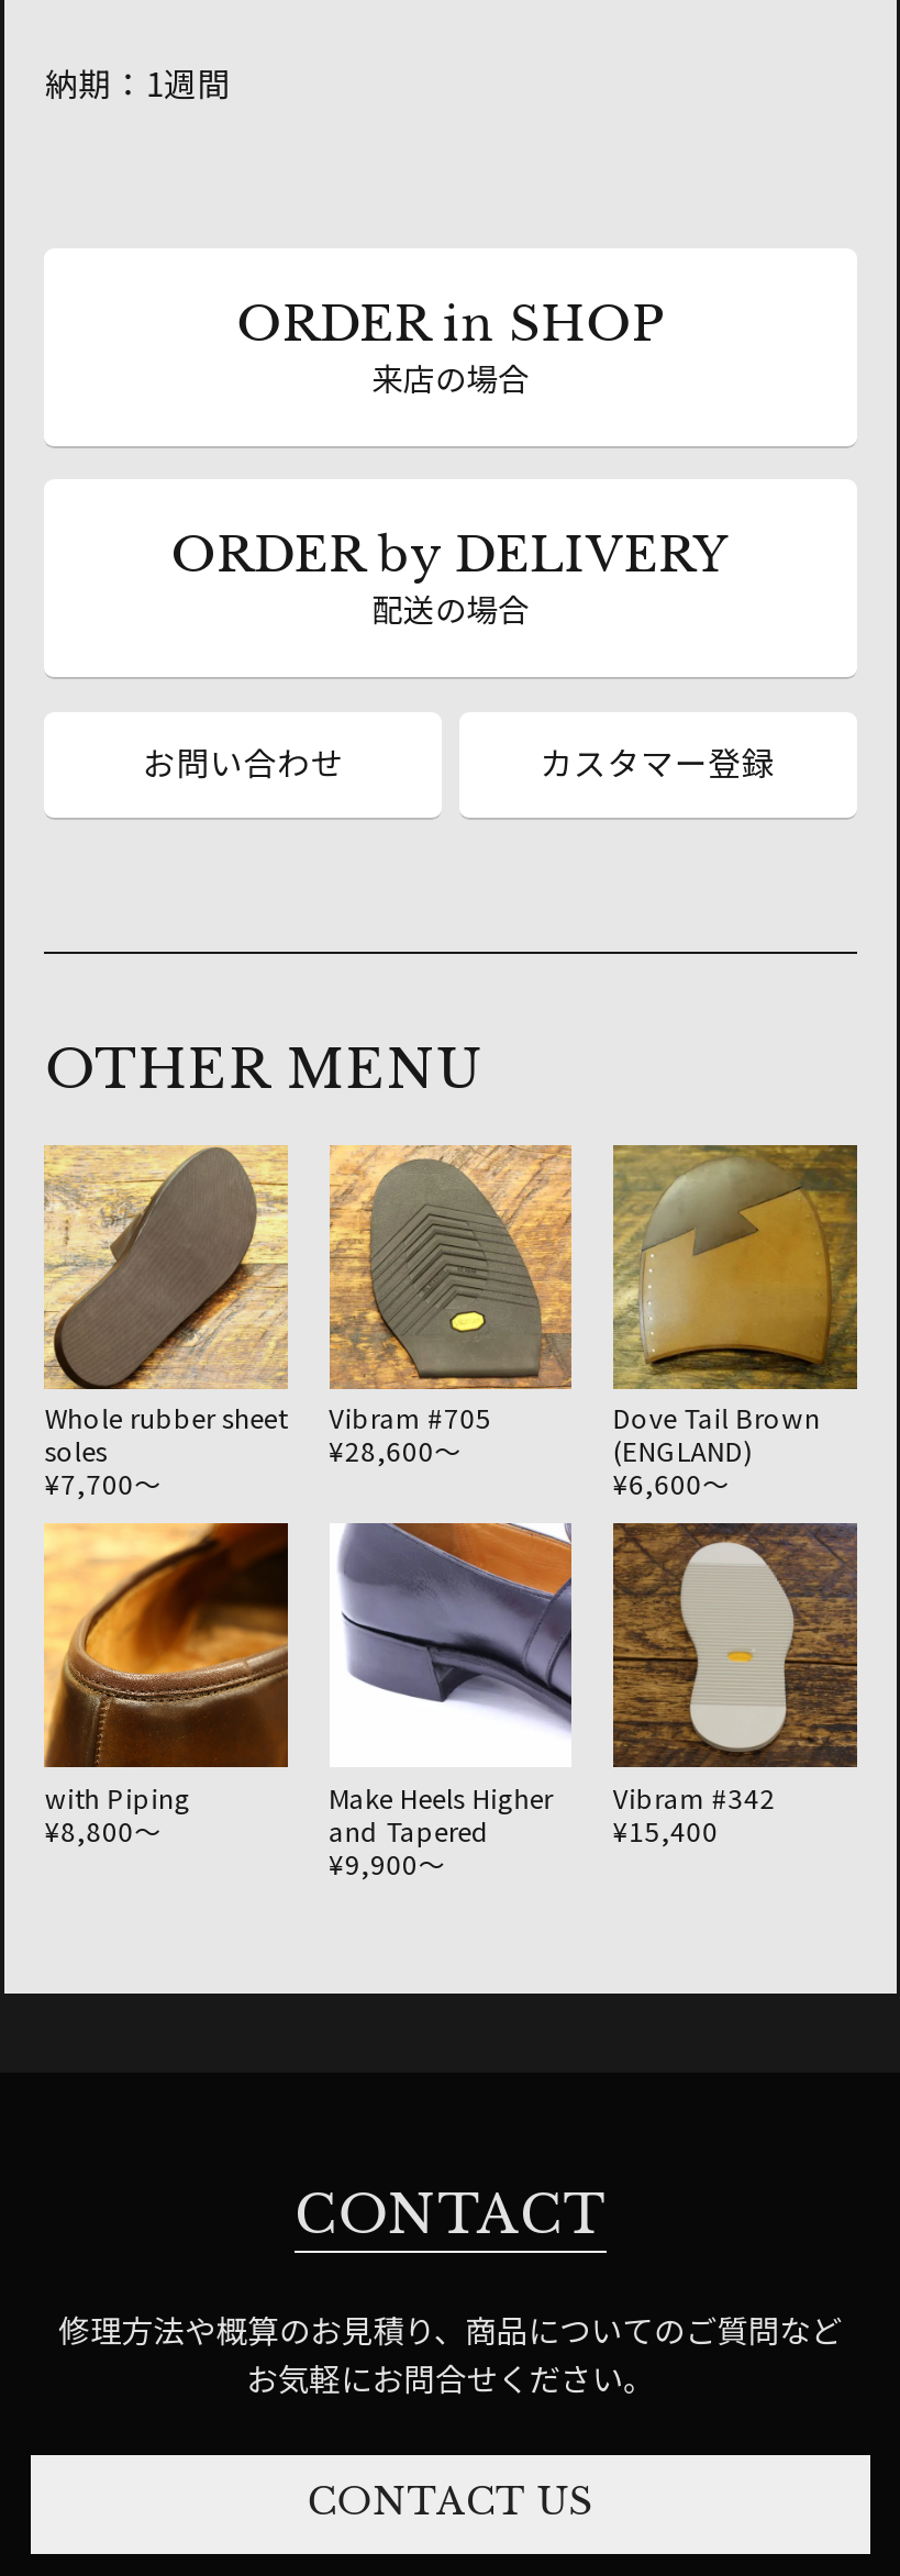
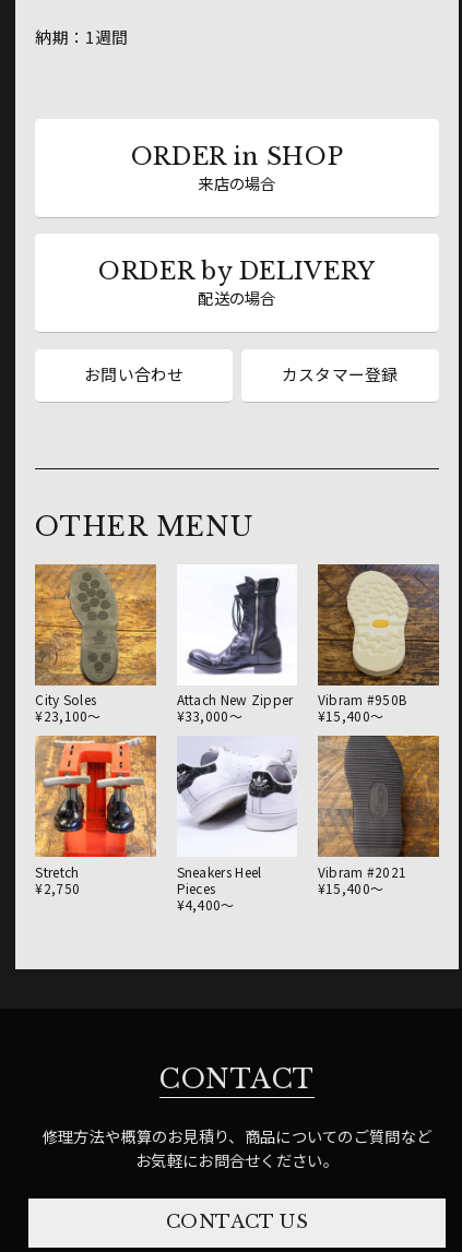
[45,1147,288,1502] [image] | Whole rubber sheet | soles | ¥7,700〜 -> [35,564,156,725] [image] | City Soles | ¥23,100〜
[327,1143,574,1469] [image] | Vibram #705 | ¥28,600〜 -> [176,564,297,725] [image] | Attach New Zipper | ¥33,000〜
[613,1143,859,1502] [image] | Dove Tail Brown | (ENGLAND) | ¥6,600〜 -> [318,564,439,725] [image] | Vibram #950B | ¥15,400〜
[44,1521,290,1848] [image] | with Piping | ¥8,800〜 -> [35,735,157,897] [image] | Stretch | ¥2,750
[329,1521,574,1881] [image] | Make Heels Higher | and Tapered | ¥9,900〜 -> [176,749,297,913] [image] | Sneakers Heel | Pieces | ¥4,400〜
[613,1521,857,1848] [image] | Vibram #342 | ¥15,400 -> [318,735,439,897] [image] | Vibram #2021 | ¥15,400〜

